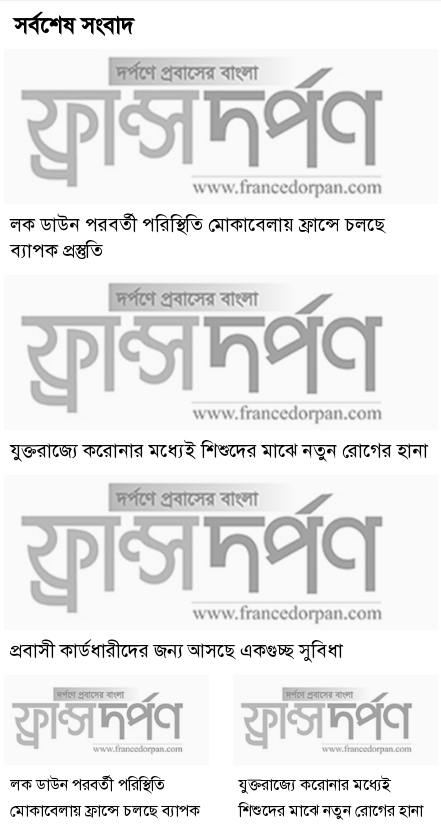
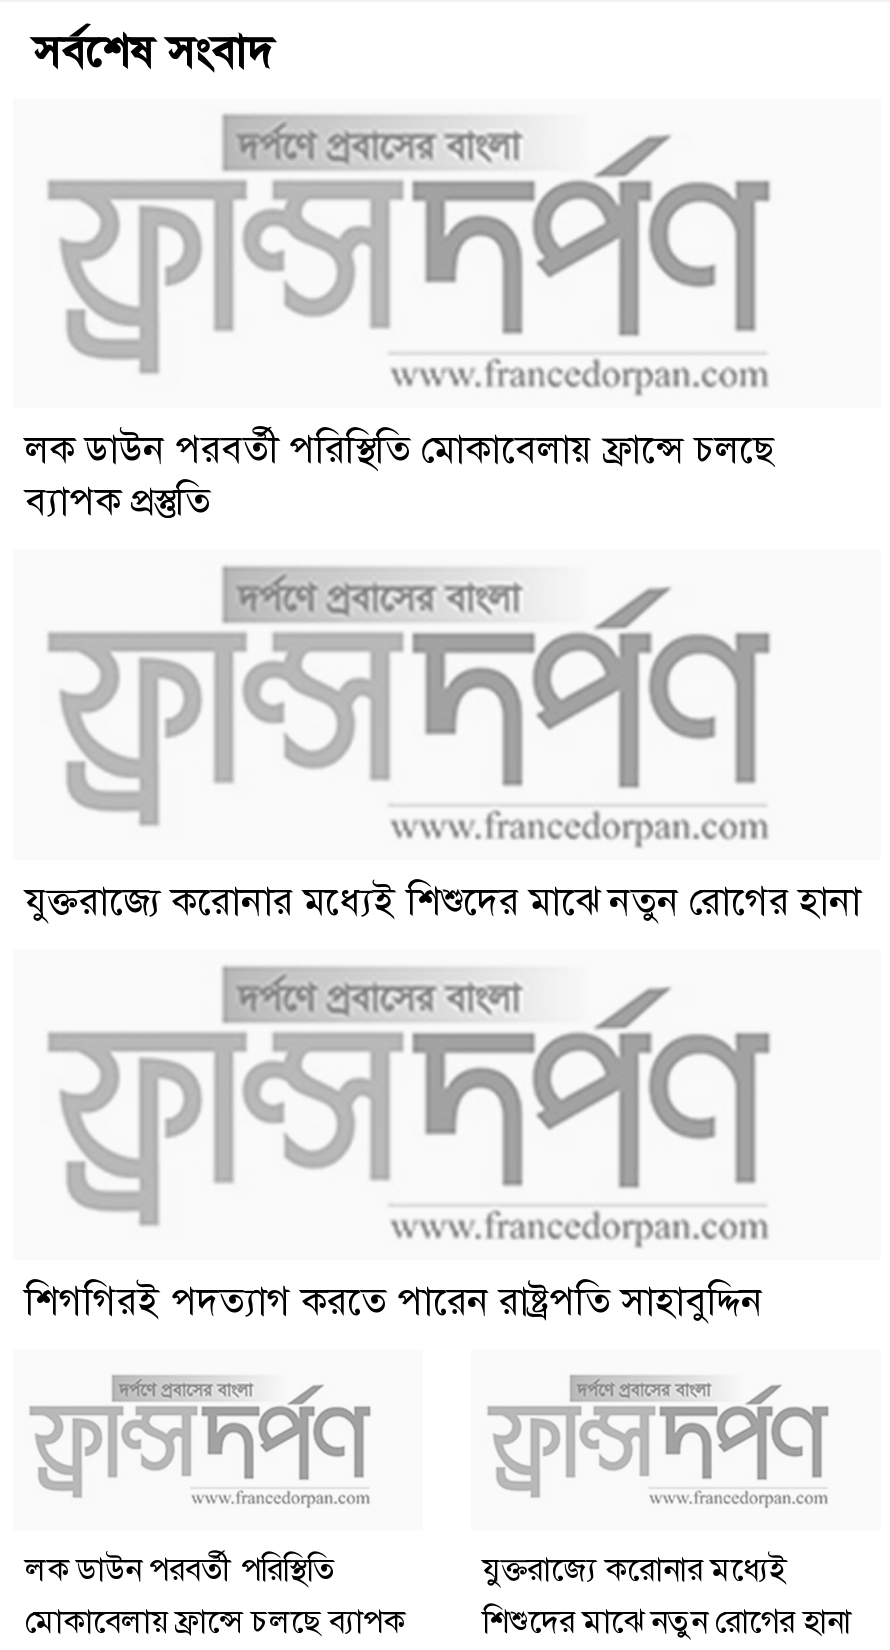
[10,639,343,662] প্রবাসী কার্ডধারীদের জন্য আসছে একগুচ্ছ সুবিধা -> [25,1279,763,1325] শিগগিরই পদত্যাগ করতে পারেন রাষ্ট্রপতি সাহাবুদ্দিন

